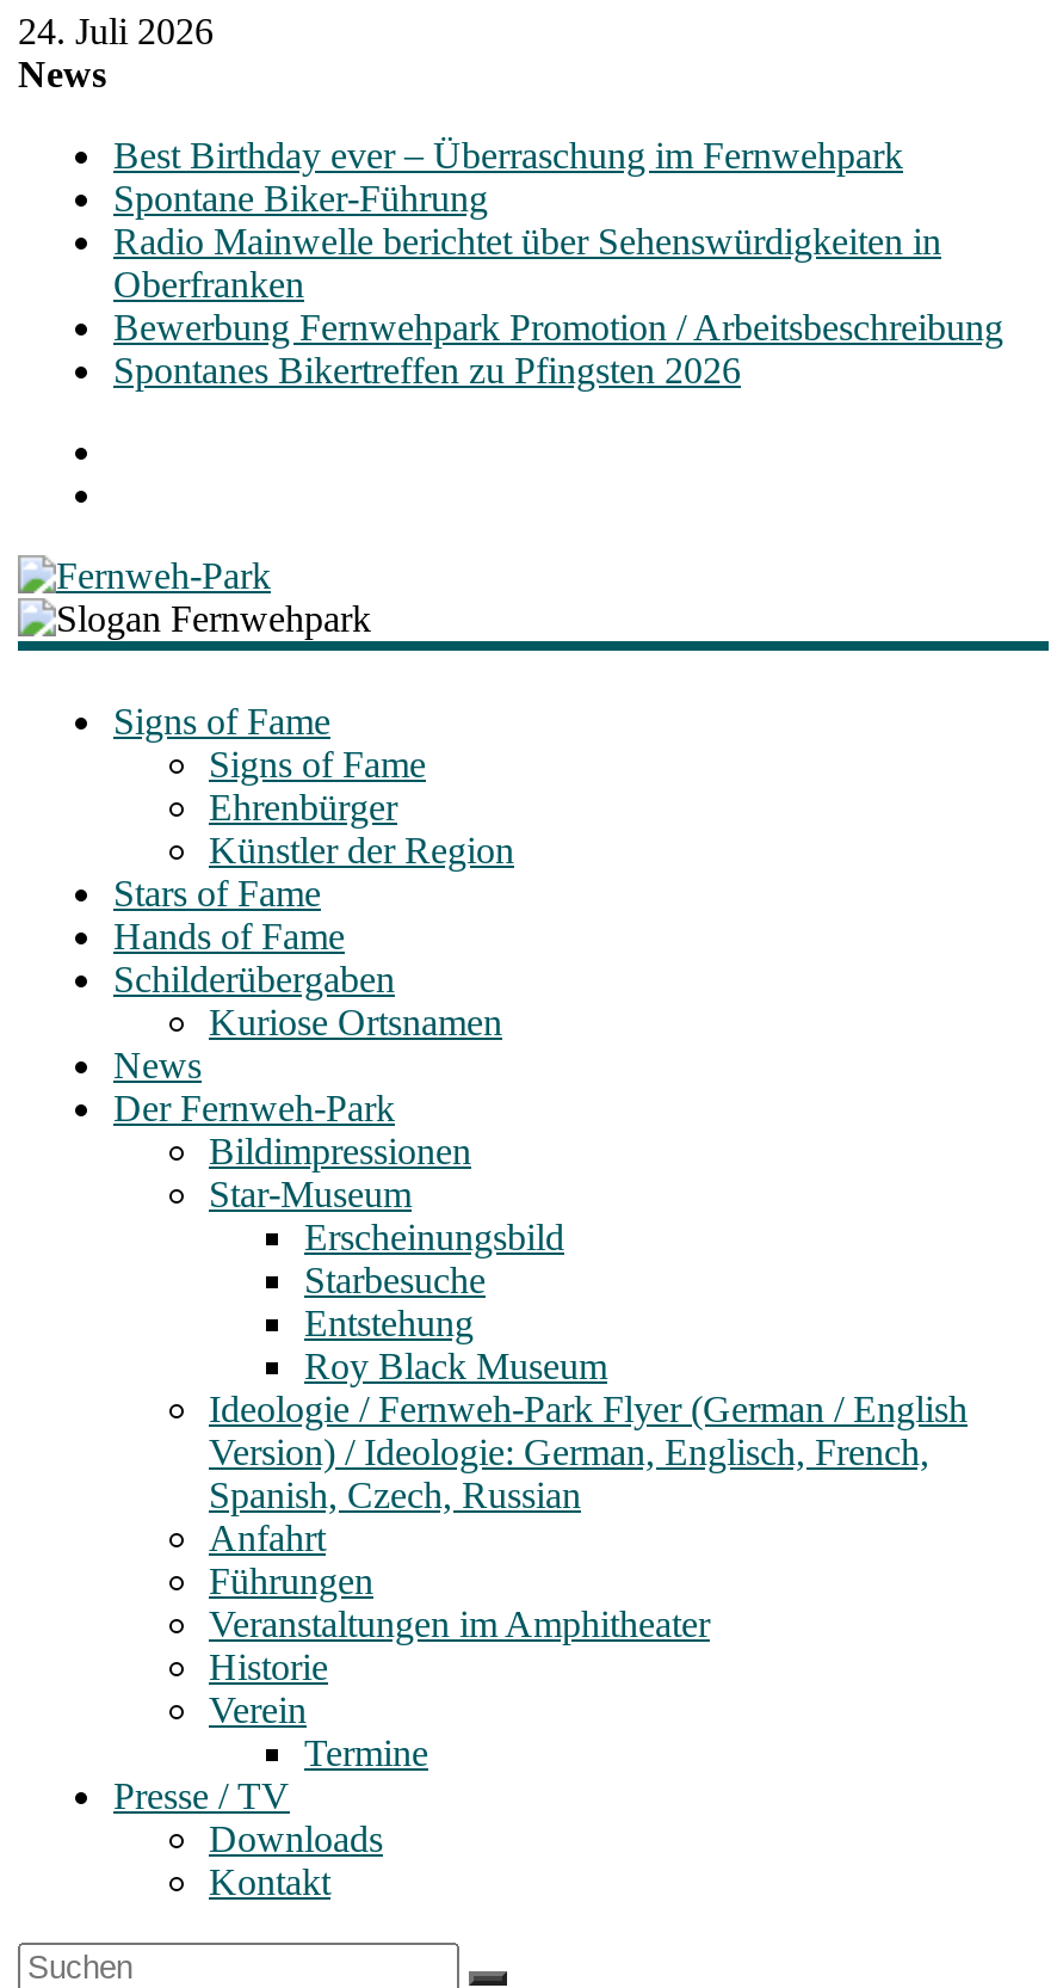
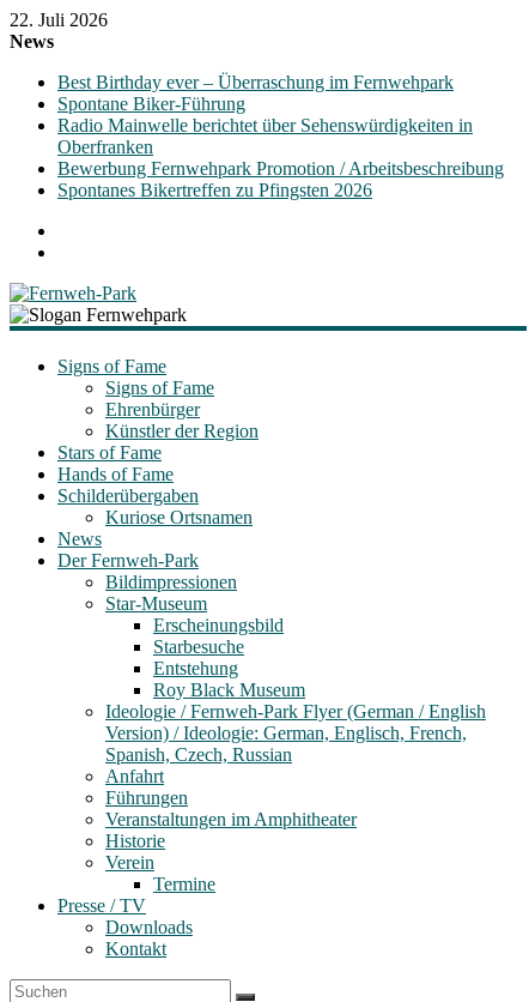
[18,11,214,51] 24. Juli 2026 -> [10,10,108,30] 22. Juli 2026

